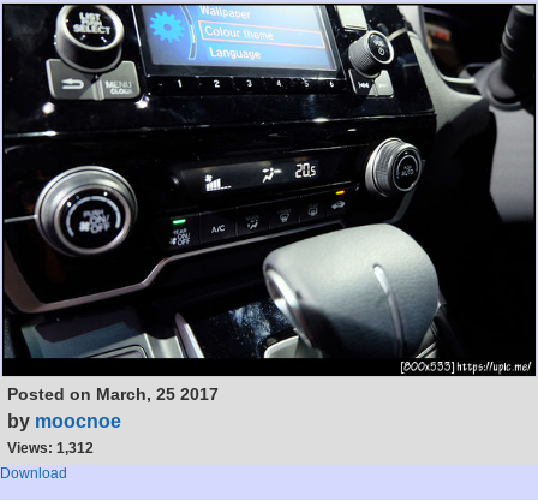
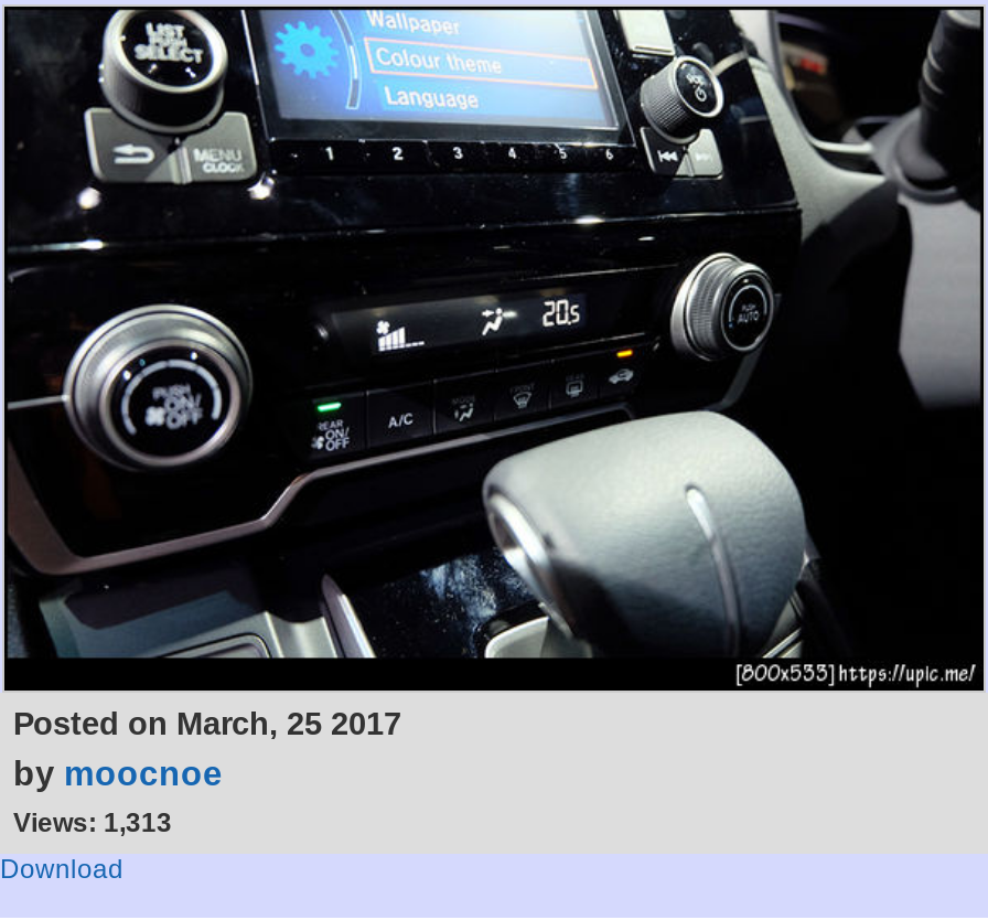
[7,439,94,456] Views: 1,312 -> [13,807,172,838] Views: 1,313

